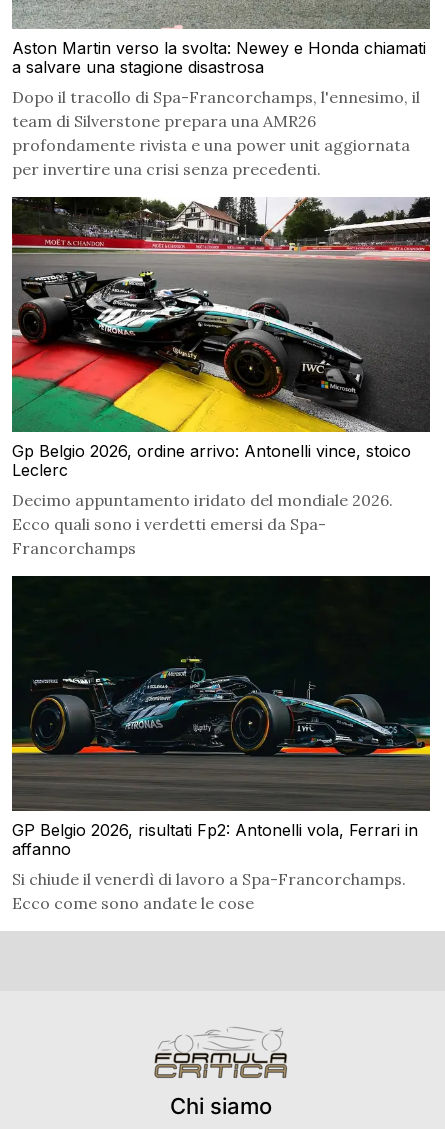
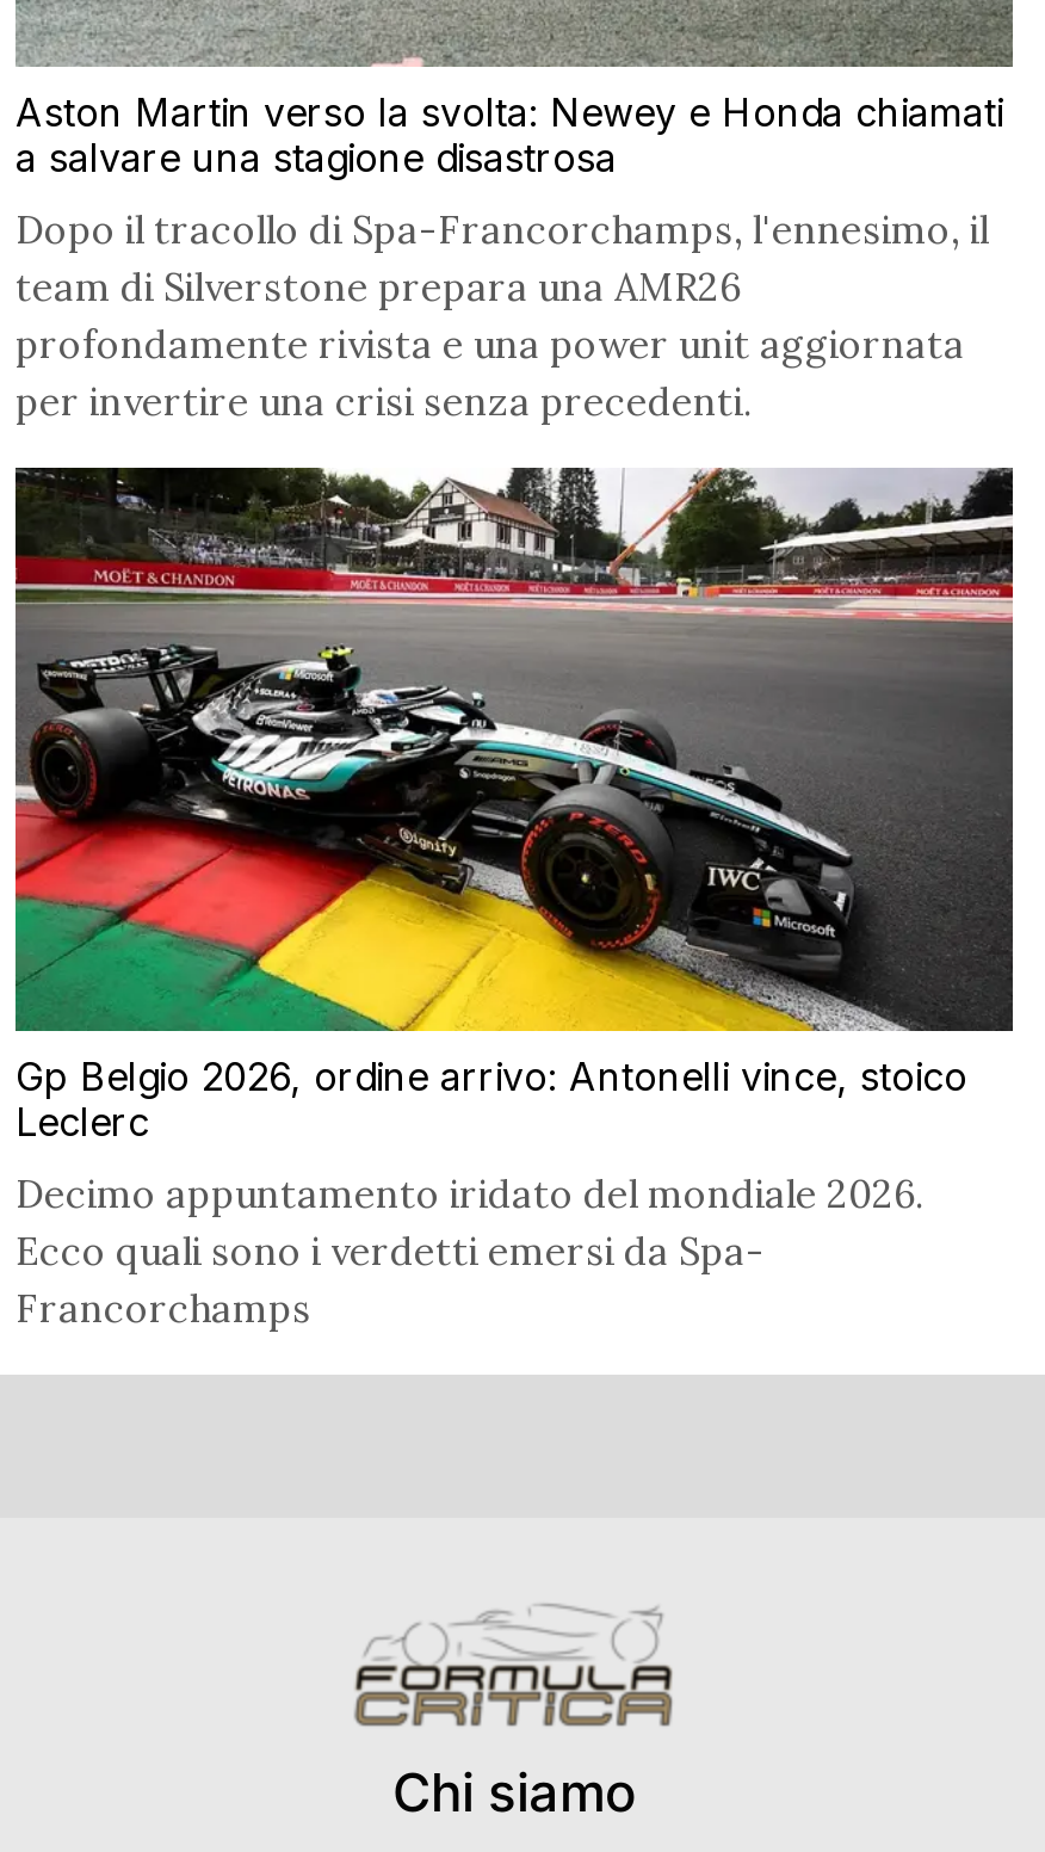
[11,575,431,913] [image] | GP Belgio 2026, risultati Fp2: Antonelli vola, Ferrari in | affanno | Si chiude il venerdì di lavoro a Spa-Francorchamps. | Ecco come sono andate le cose -> none

